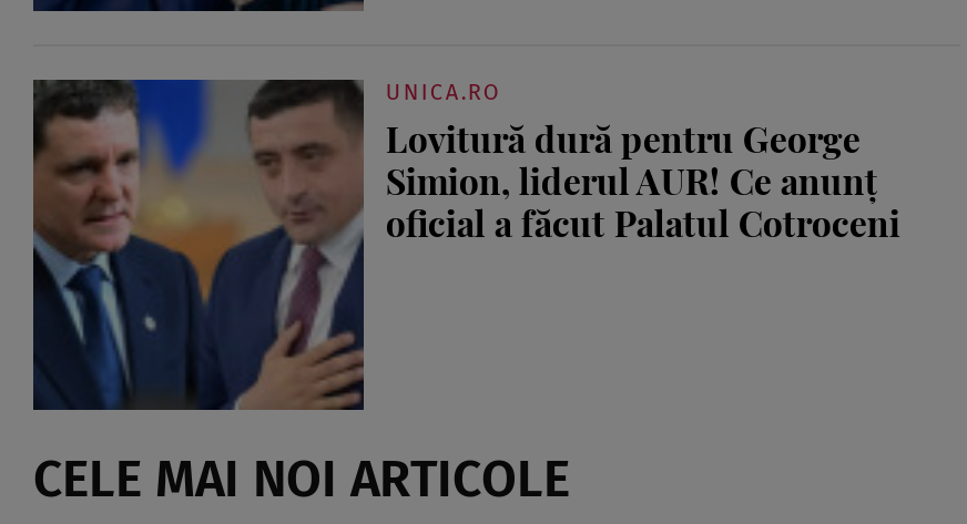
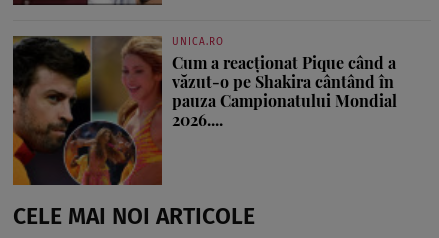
[31,78,900,412] [image] | Lovitură dură pentru George | Simion, liderul AUR! Ce anunț | oficial a făcut Palatul Cotroceni -> [12,35,397,186] [image] | Cum a reacționat Pique când a | văzut-o pe Shakira cântând în | pauza Campionatului Mondial | 2026....

